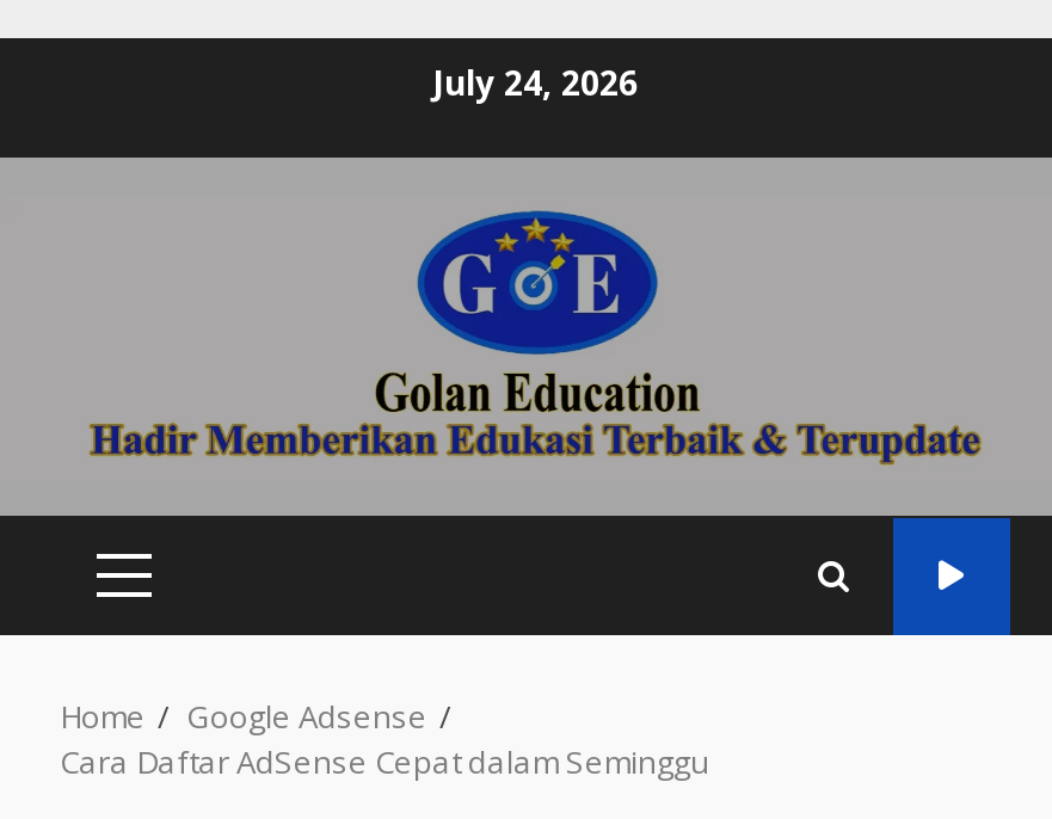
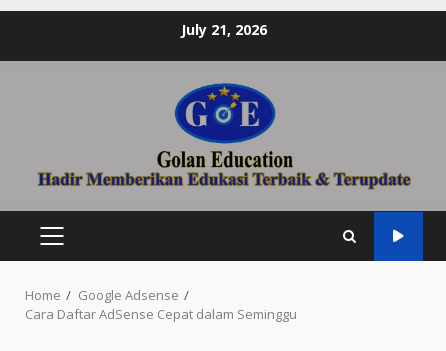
[432,59,638,104] July 24, 2026 -> [181,19,267,38] July 21, 2026

